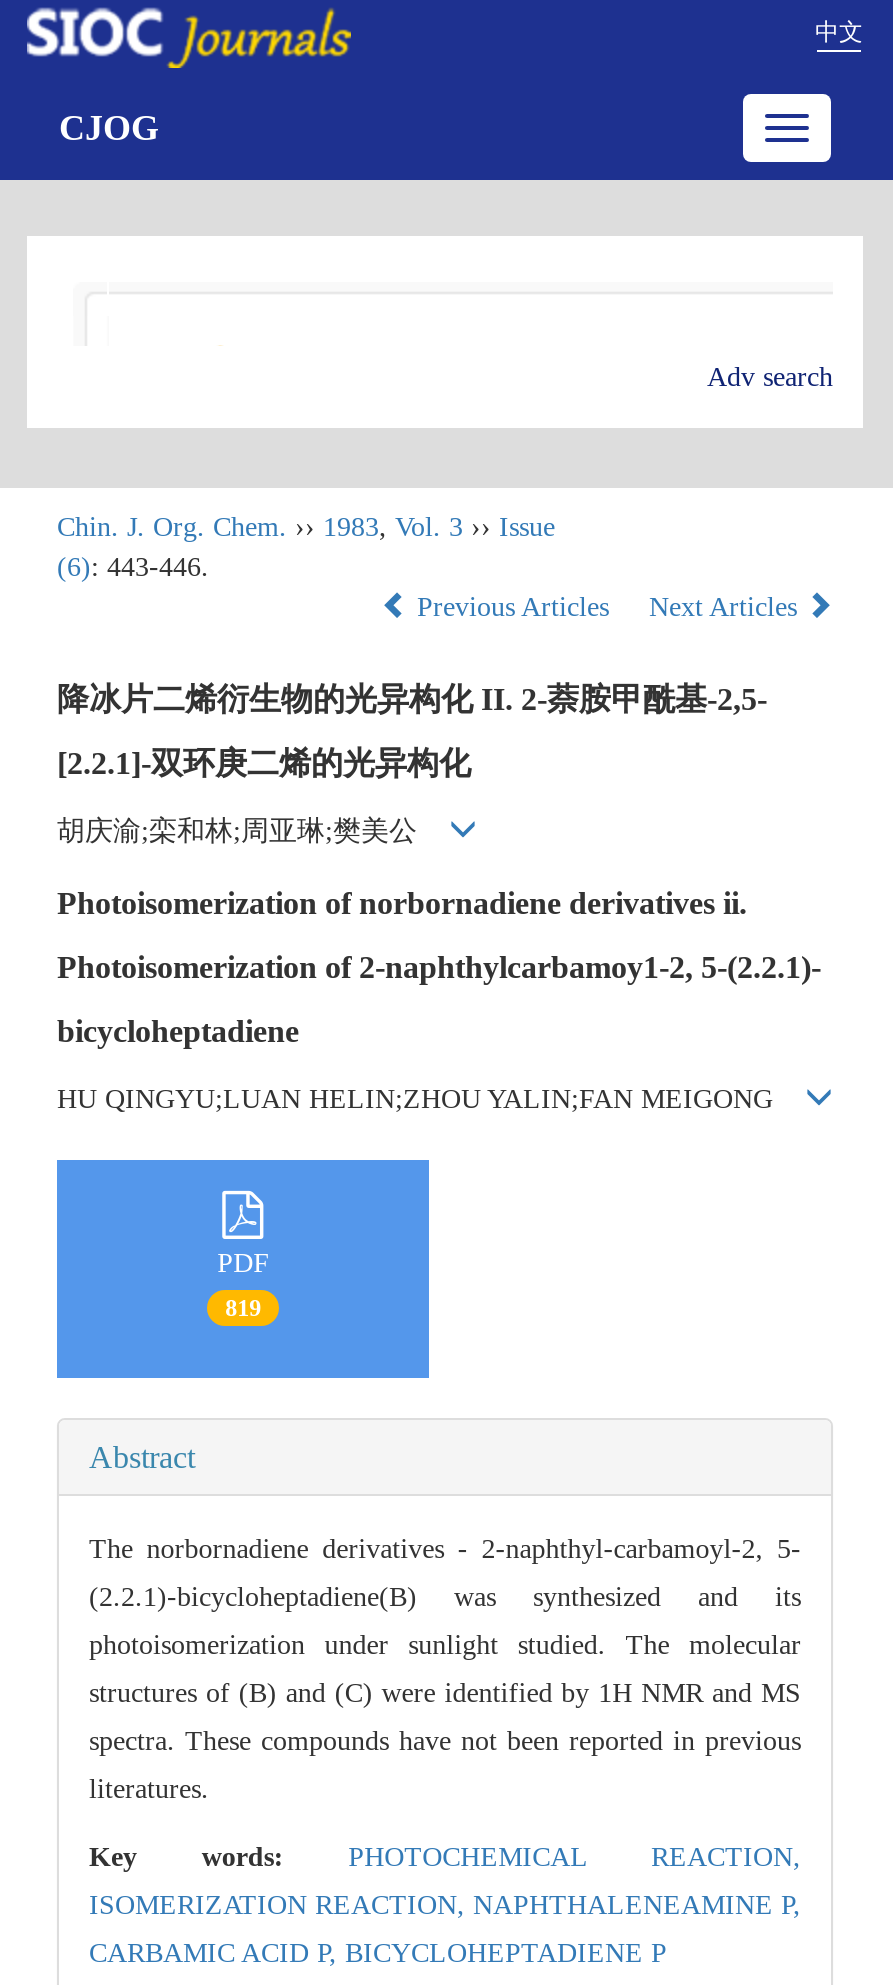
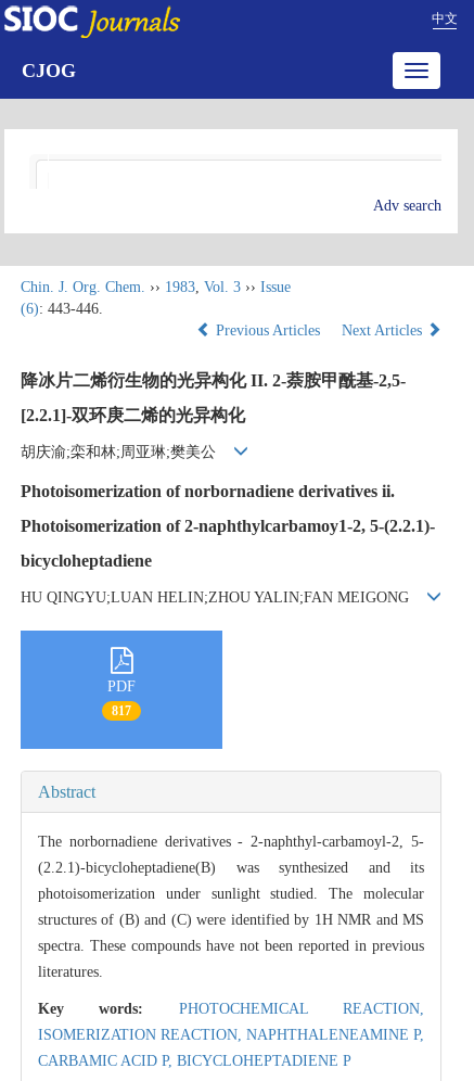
[225,1295,261,1323] 819 -> [112,704,131,719] 817

